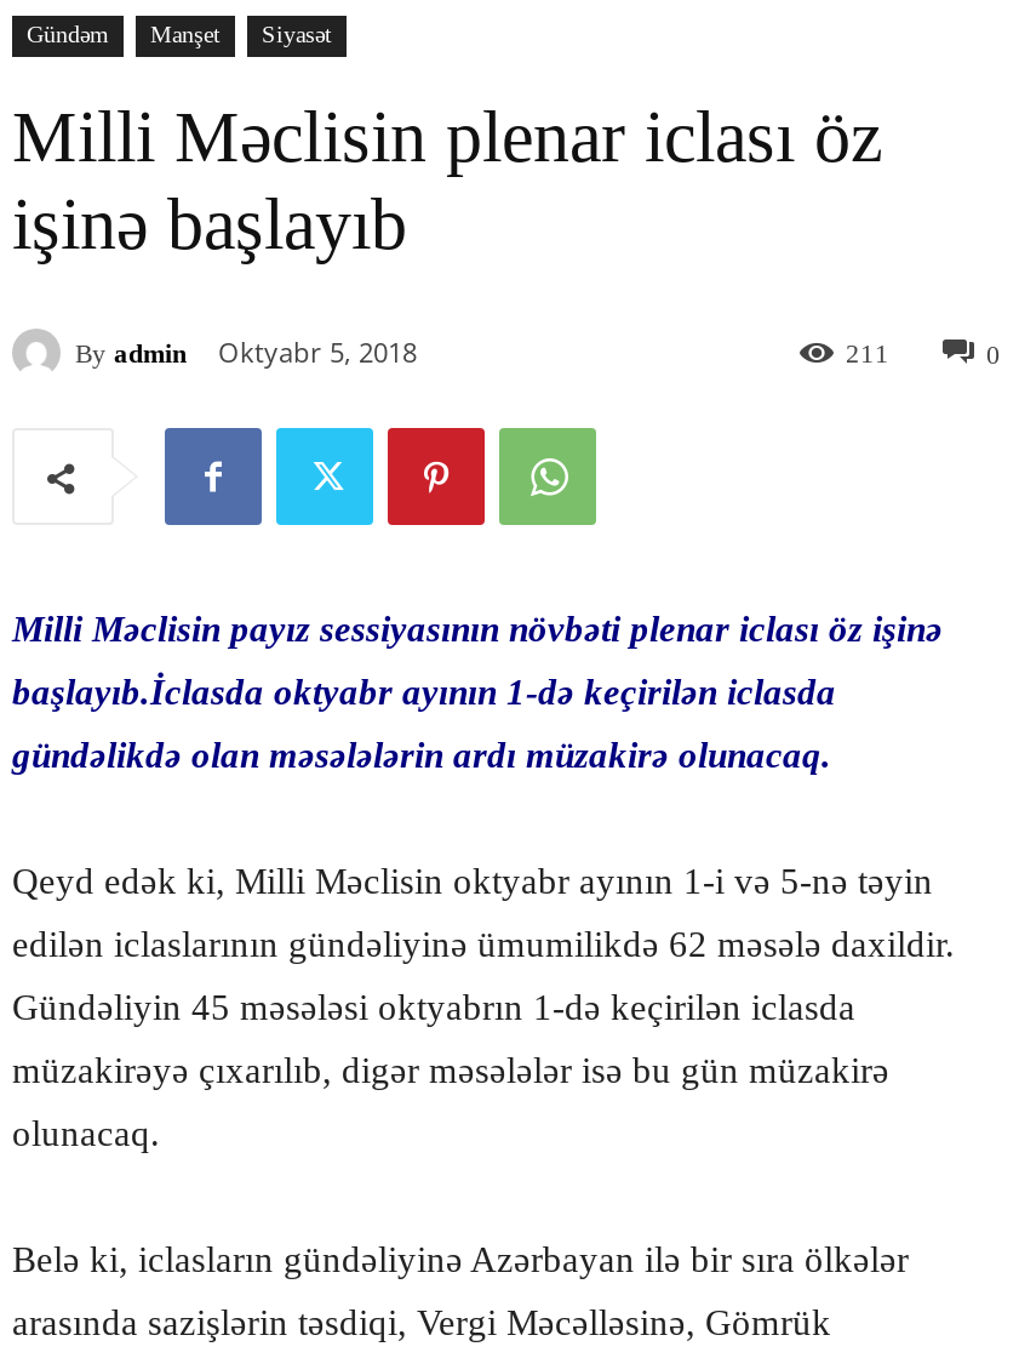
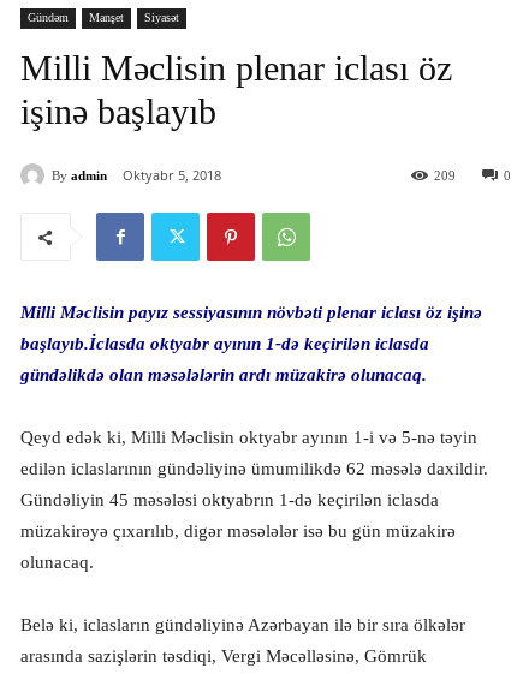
[846,339,889,368] 211 -> [434,168,456,183] 209

